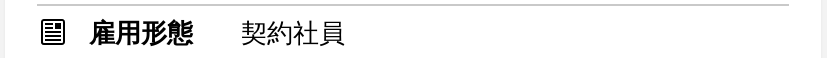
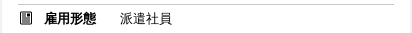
[241,18,345,48] 契約社員 -> [120,11,172,26] 派遣社員

